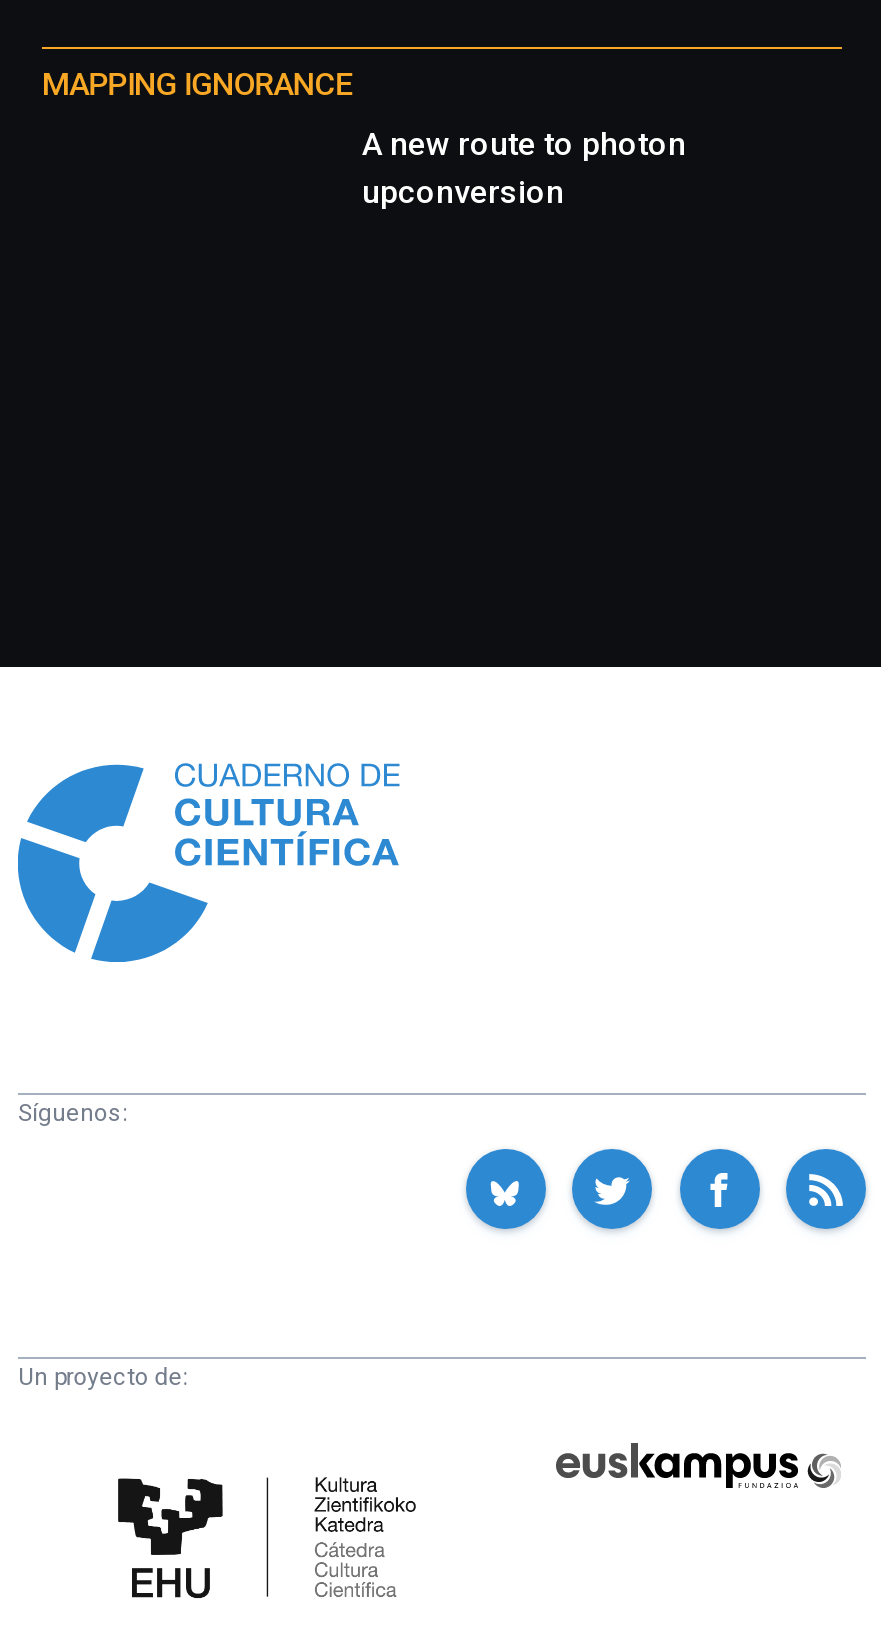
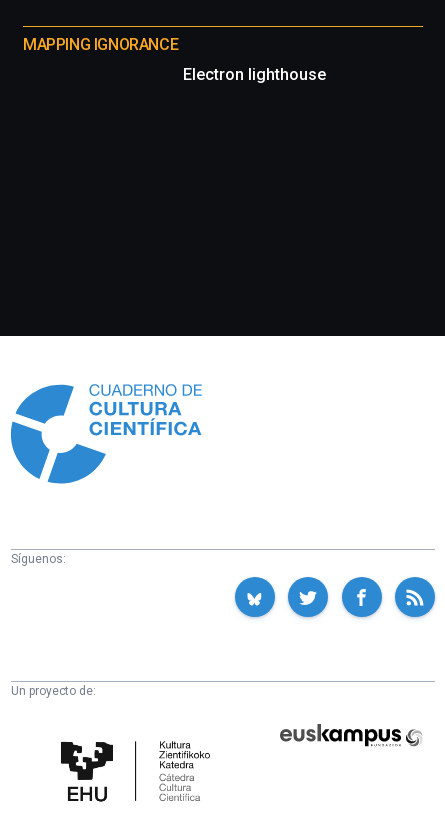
[362,125,686,211] A new route to photon | upconversion -> [183,65,326,84] Electron lighthouse

